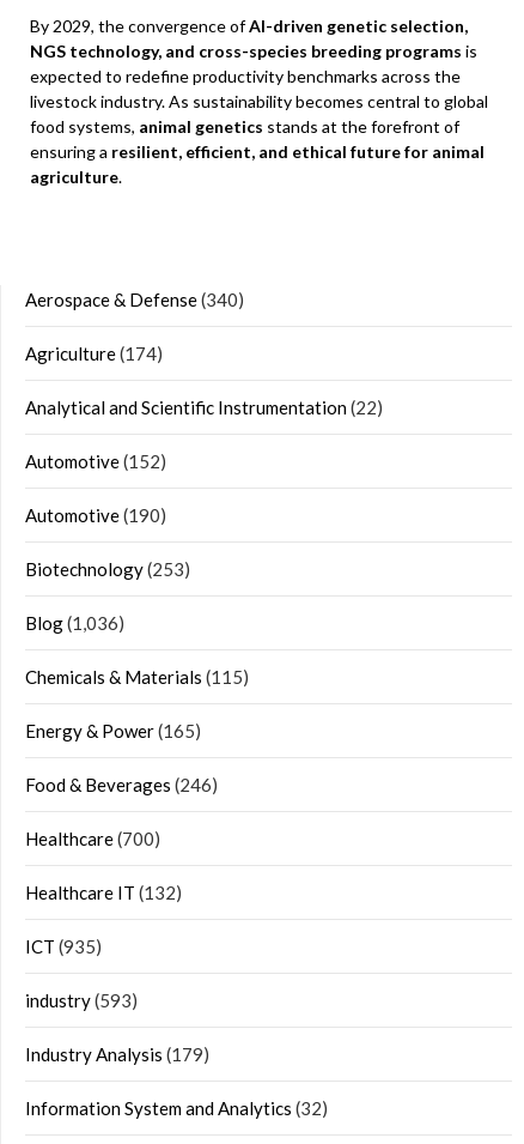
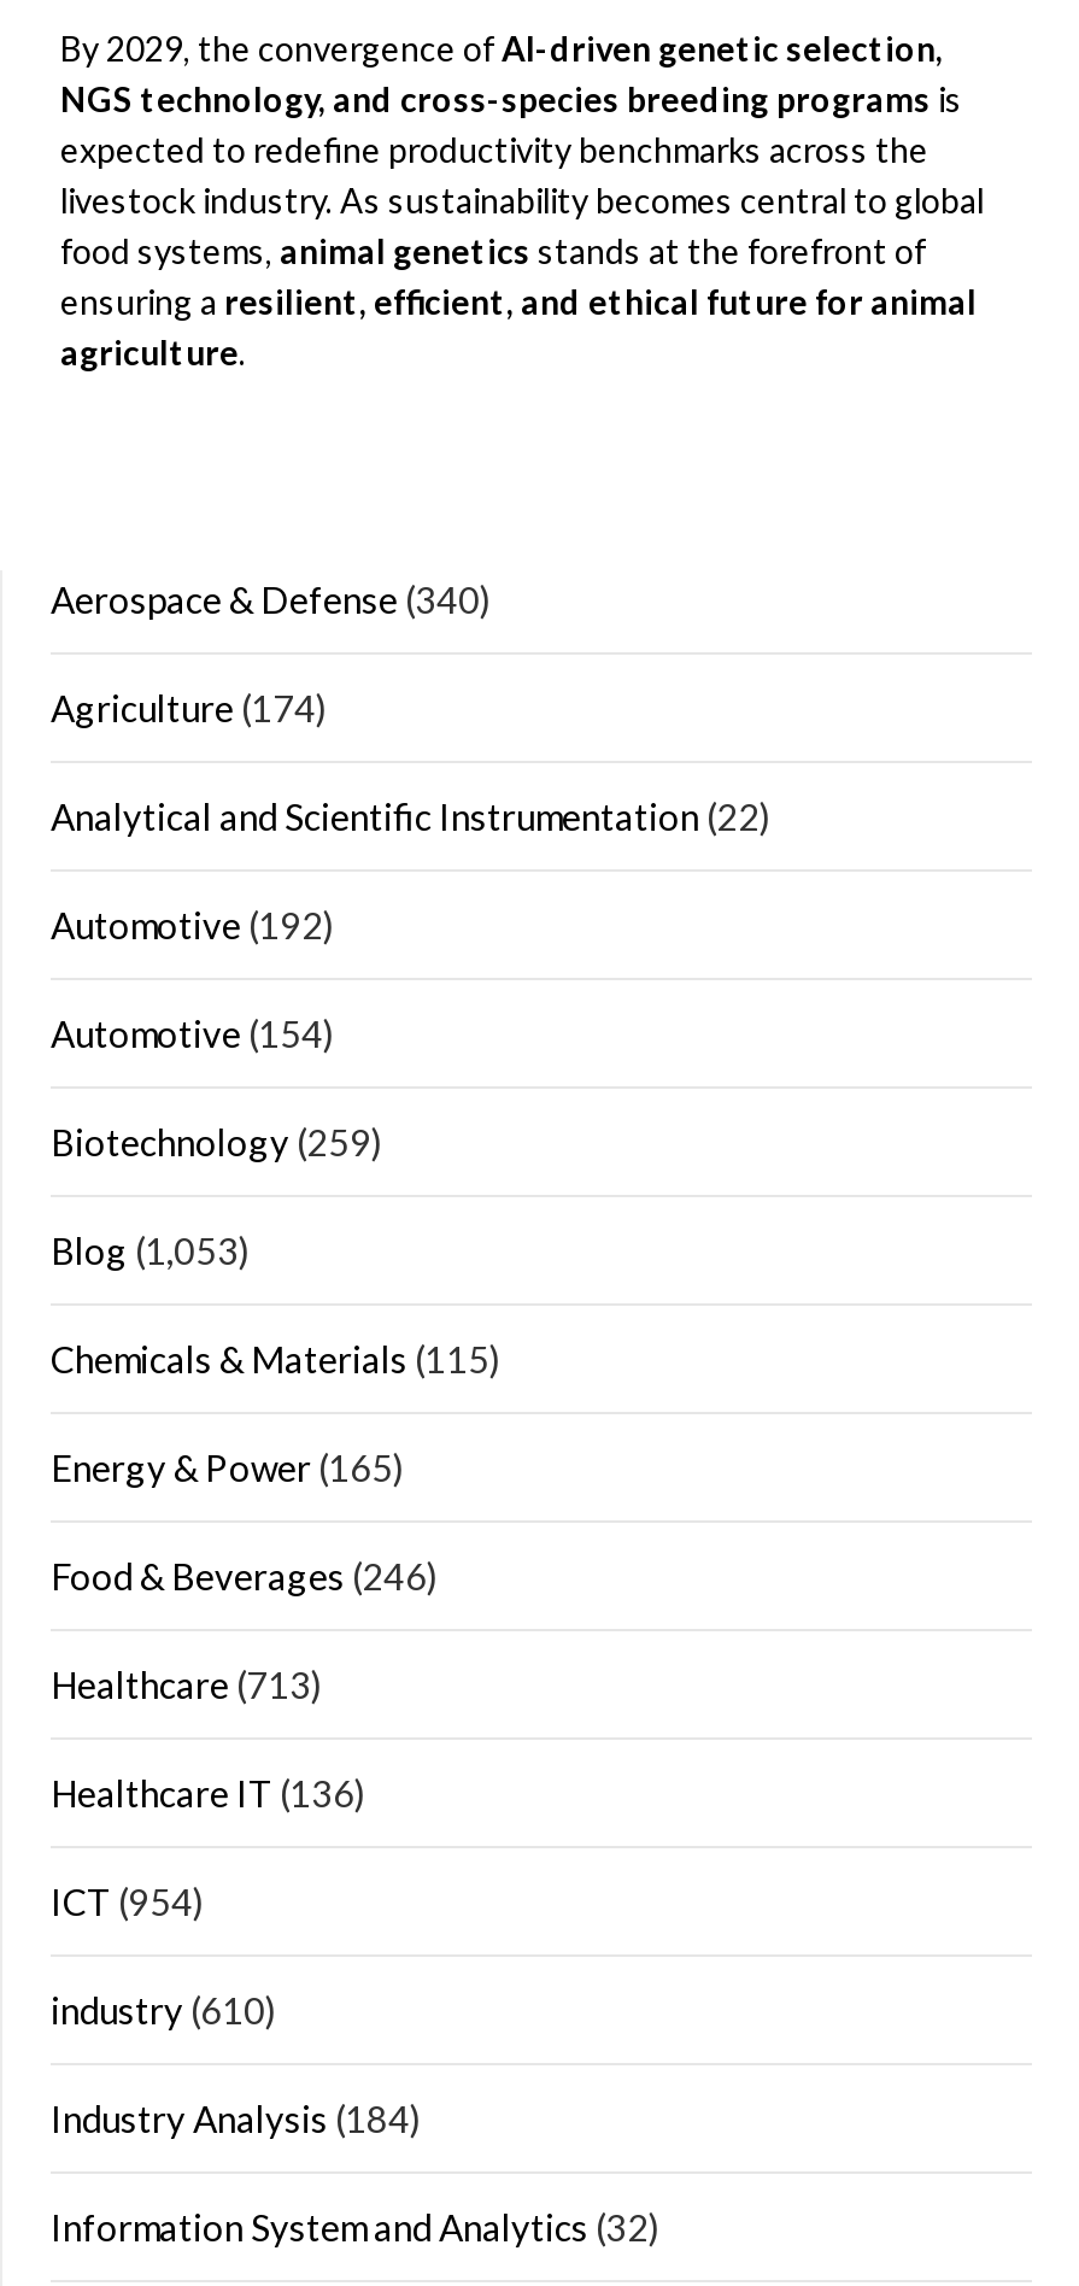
[25,450,166,472] Automotive (152) -> [51,903,335,946] Automotive (192)
[25,504,166,526] Automotive (190) -> [51,1012,335,1055] Automotive (154)
[25,558,190,580] Biotechnology (253) -> [51,1120,383,1163] Biotechnology (259)
[25,612,124,634] Blog (1,036) -> [51,1229,251,1272] Blog (1,053)
[25,828,160,849] Healthcare (700) -> [51,1663,323,1706] Healthcare (713)
[25,882,182,903] Healthcare IT (132) -> [51,1771,366,1815] Healthcare IT (136)
[25,936,102,957] ICT (935) -> [51,1880,205,1923] ICT (954)
[25,989,138,1011] industry (593) -> [51,1988,277,2032] industry (610)
[25,1043,209,1065] Industry Analysis (179) -> [51,2097,422,2140] Industry Analysis (184)

